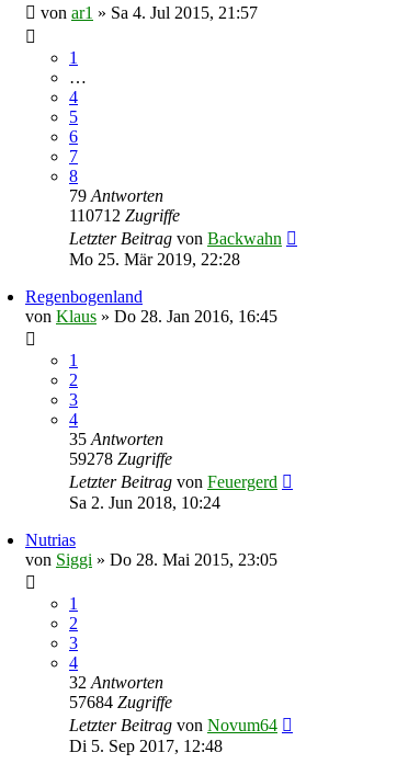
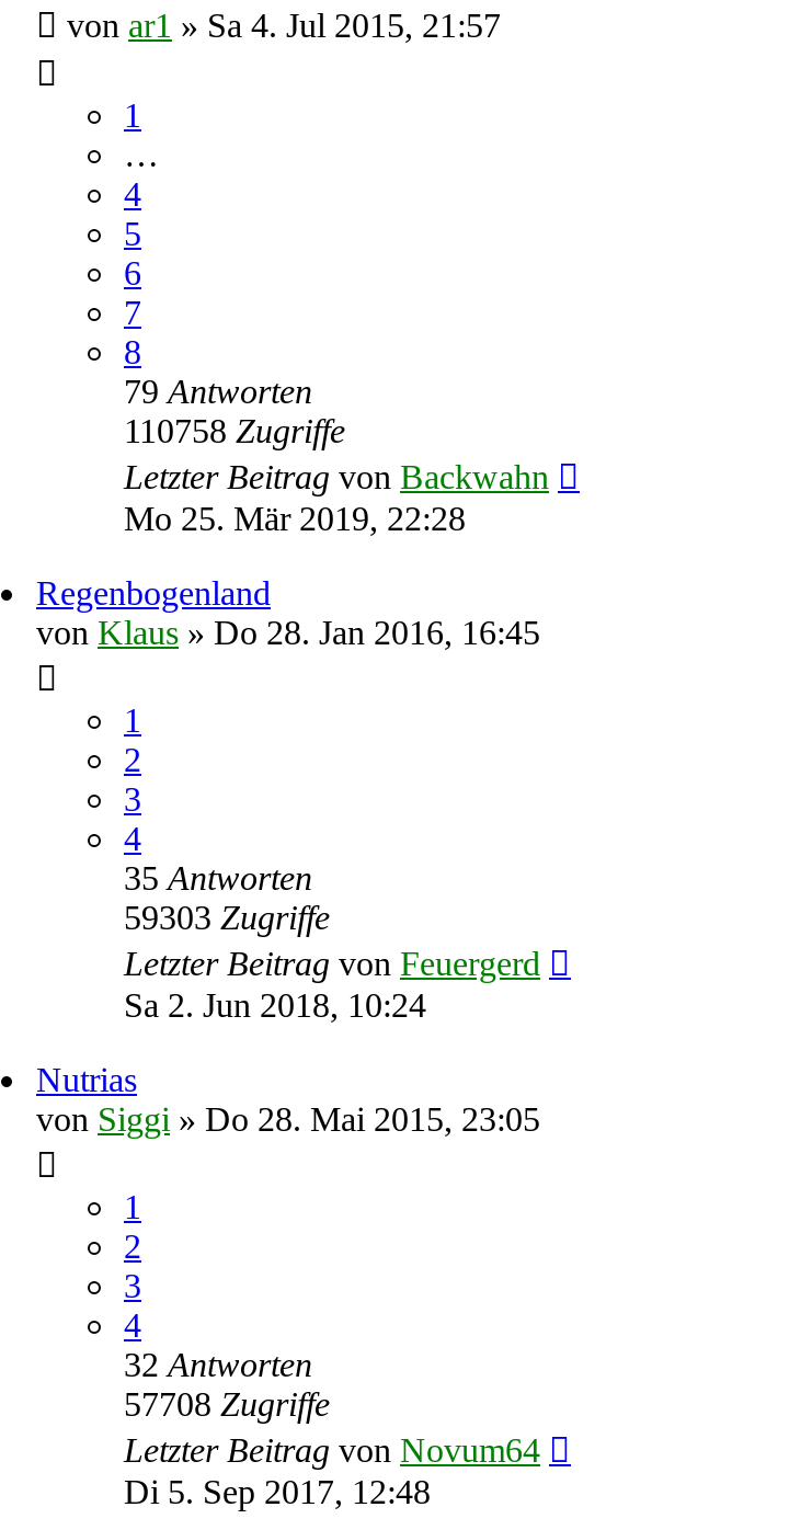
[69,206,180,224] 110712 Zugriffe -> [124,412,345,449] 110758 Zugriffe
[69,449,172,468] 59278 Zugriffe -> [124,898,330,936] 59303 Zugriffe
[69,693,172,711] 57684 Zugriffe -> [124,1385,330,1422] 57708 Zugriffe

